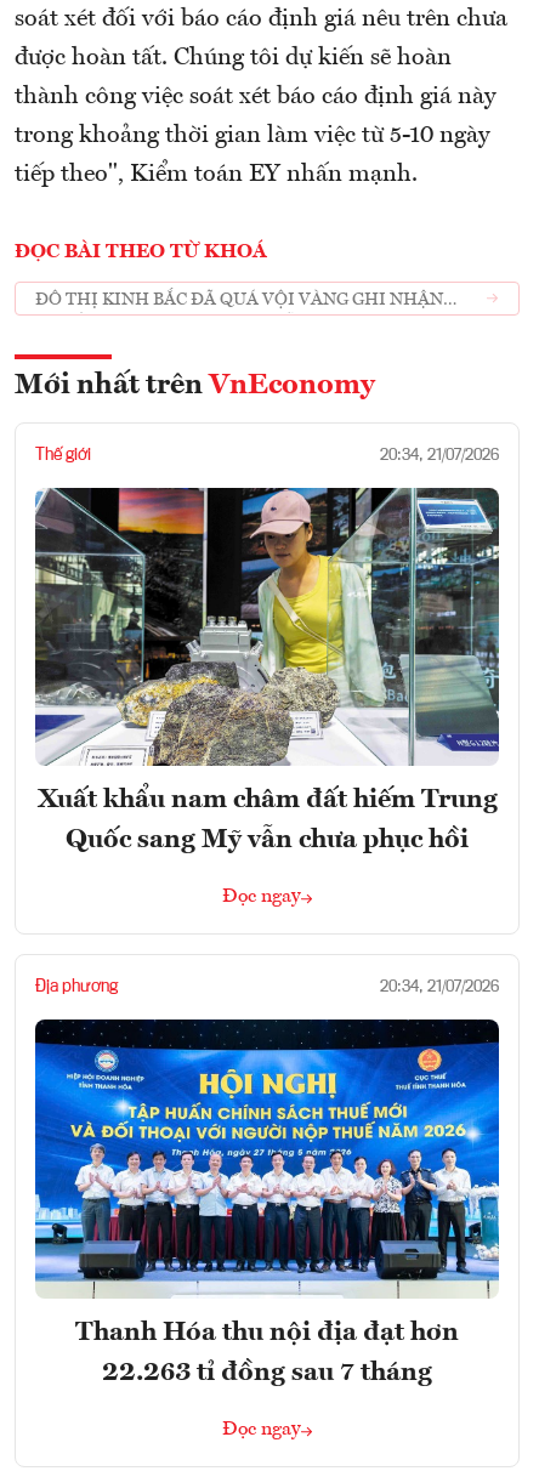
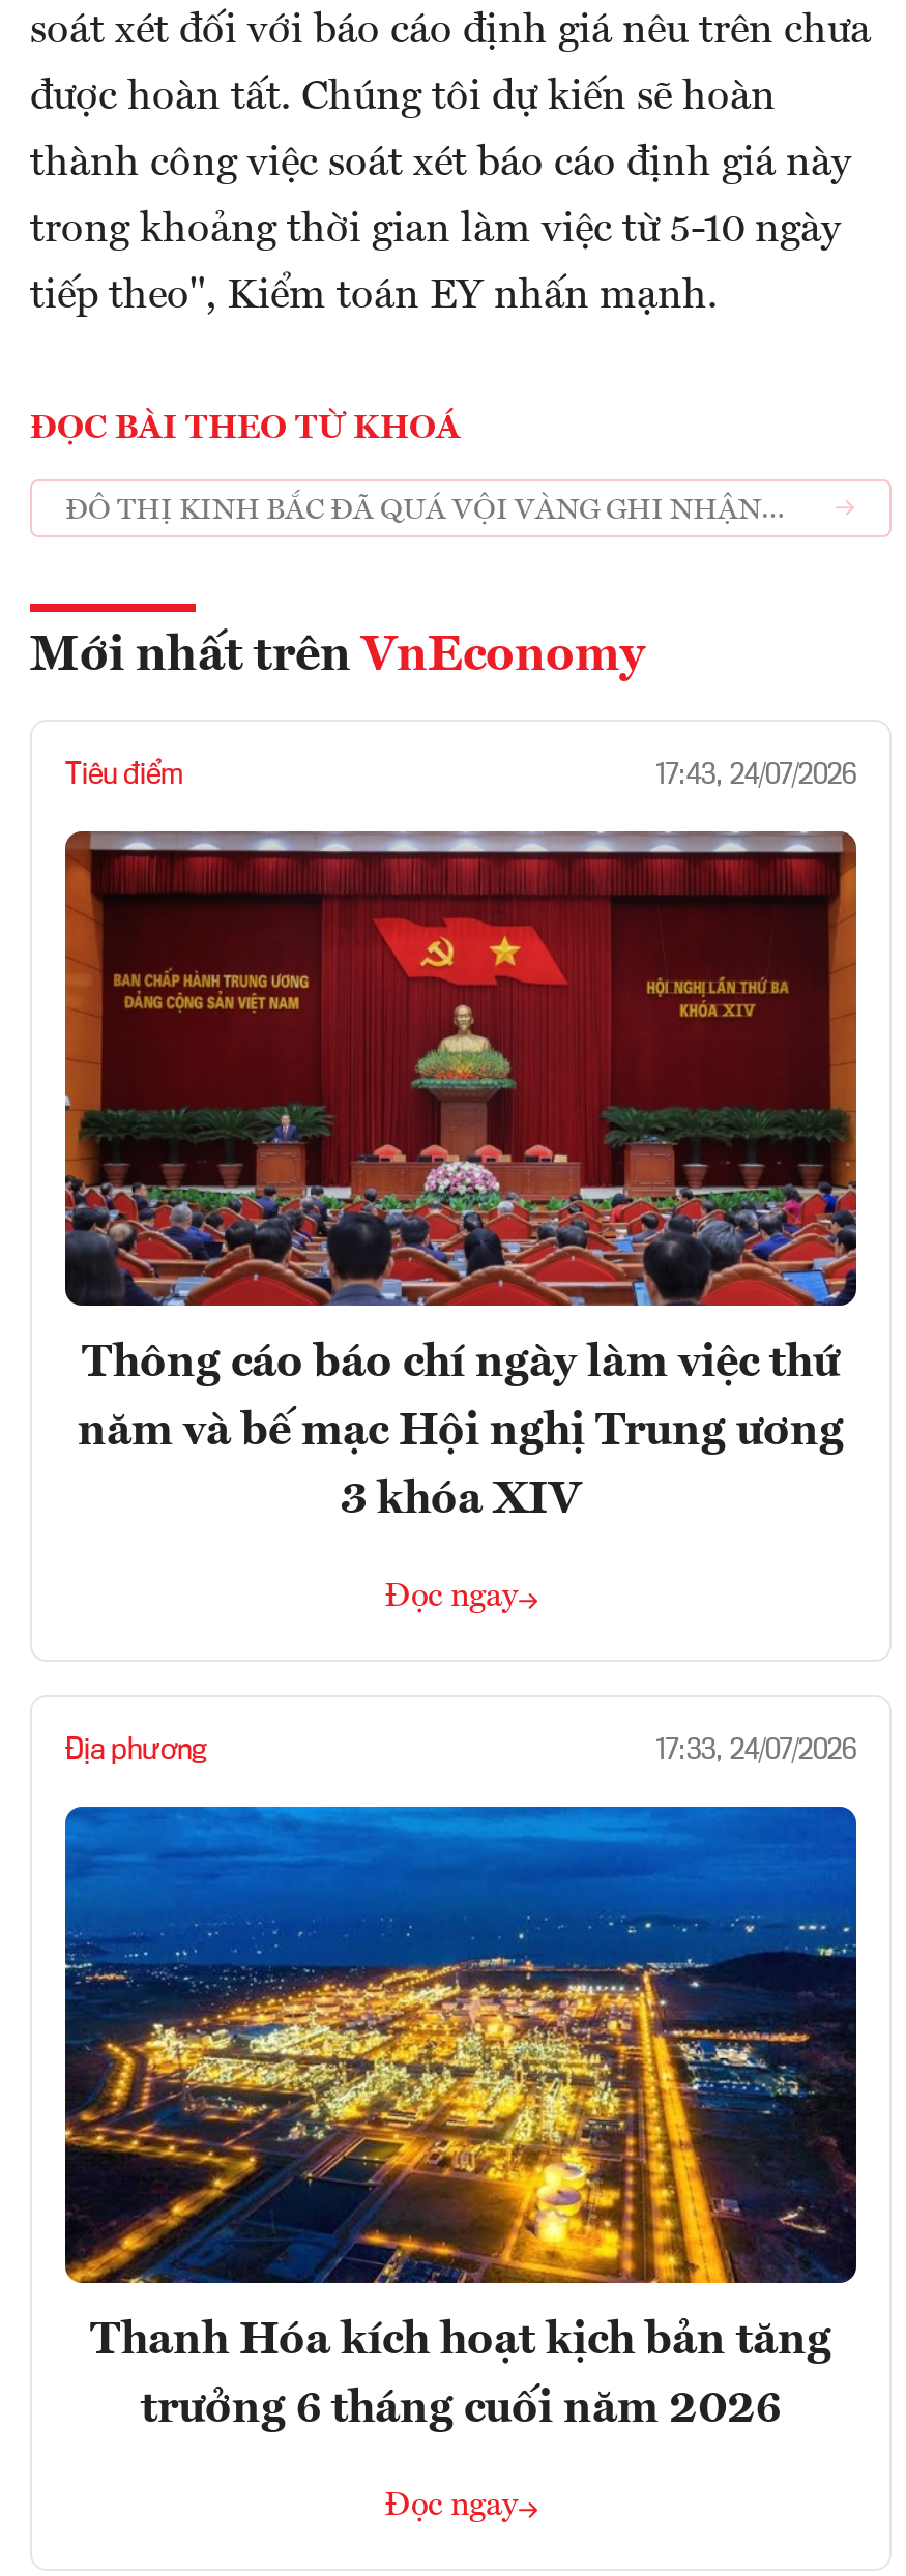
[35,447,499,464] Thế giới | 20:34, 21/07/2026 -> [65,761,856,790] Tiêu điểm | 17:43, 24/07/2026
[34,487,500,738] [image] -> [63,829,858,1308] [image]
[37,787,497,854] Xuất khẩu nam châm đất hiếm Trung | Quốc sang Mỹ vẫn chưa phục hồi -> [78,1341,844,1524] Thông cáo báo chí ngày làm việc thứ | năm và bế mạc Hội nghị Trung ương | 3 khóa XIV
[380,980,499,996] 20:34, 21/07/2026 -> [655,1739,856,1766] 17:33, 24/07/2026
[34,1018,500,1345] [image] | Thanh Hóa thu nội địa đạt hơn -> [63,1805,858,2363] [image] | Thanh Hóa kích hoạt kịch bản tăng
[102,1359,432,1385] 22.263 tỉ đồng sau 7 tháng -> [141,2385,781,2431] trưởng 6 tháng cuối năm 2026

